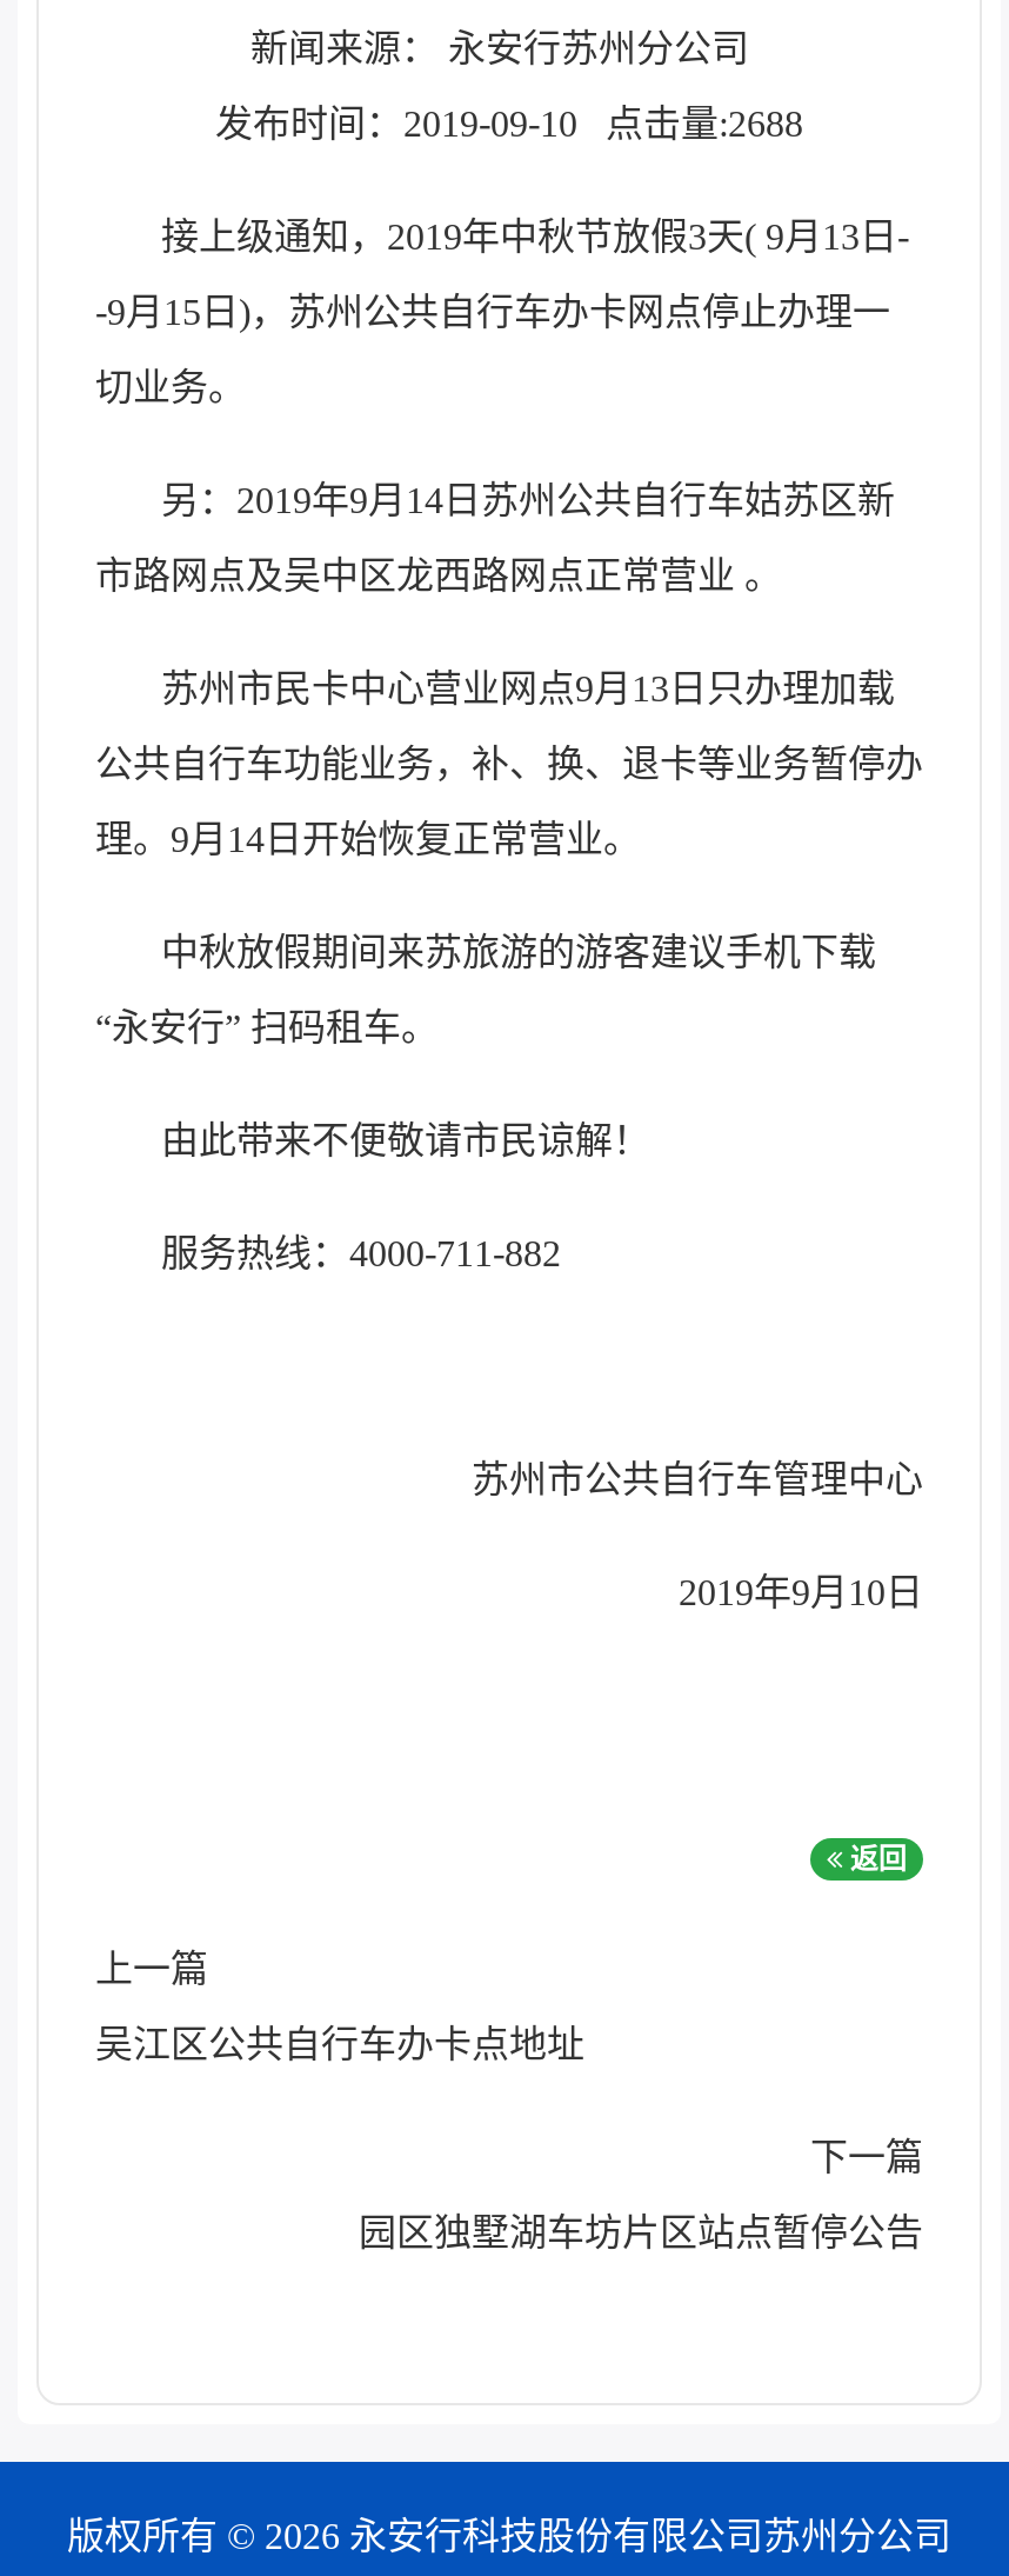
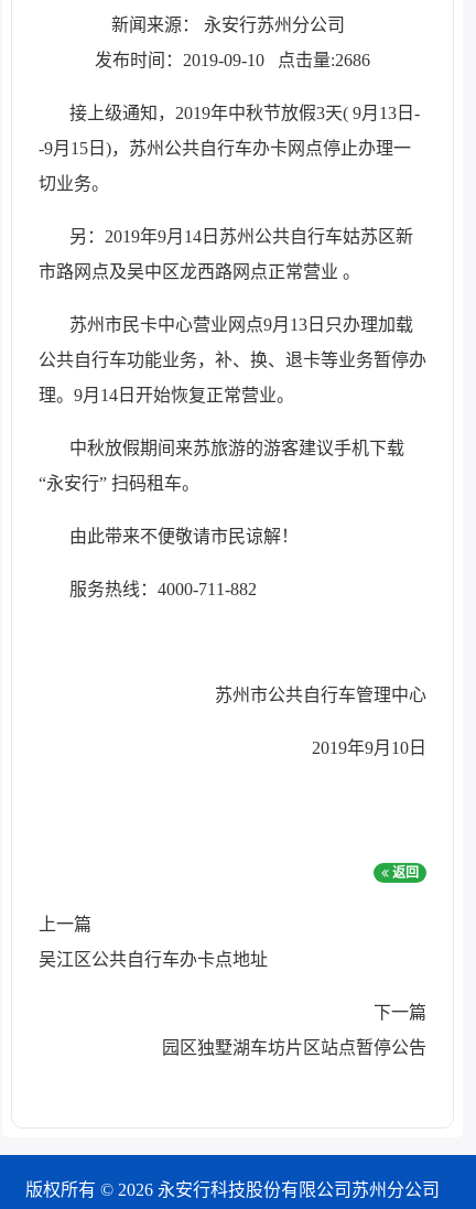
[215,104,803,145] 发布时间：2019-09-10 点击量:2688 -> [95,51,370,70] 发布时间：2019-09-10 点击量:2686

